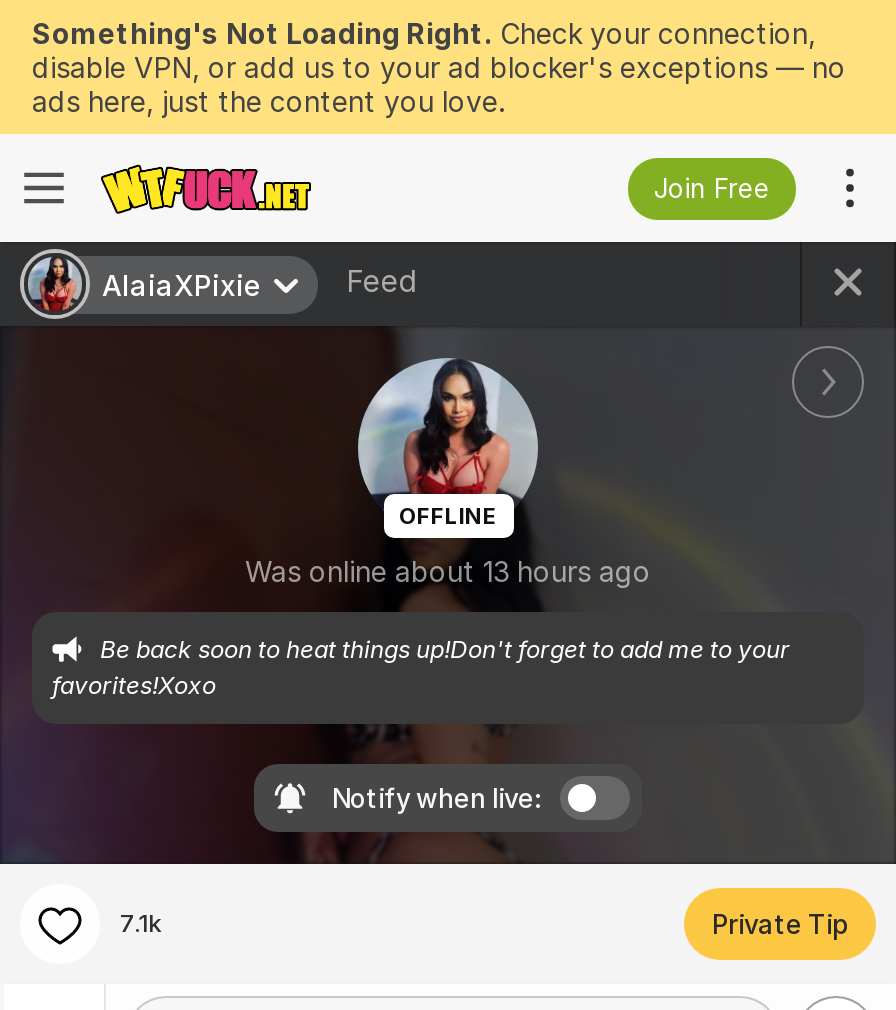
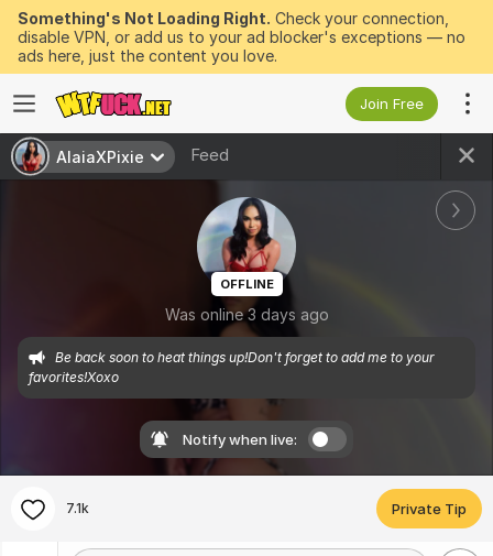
[245,554,651,588] Was online about 13 hours ago -> [165,305,328,324] Was online 3 days ago

